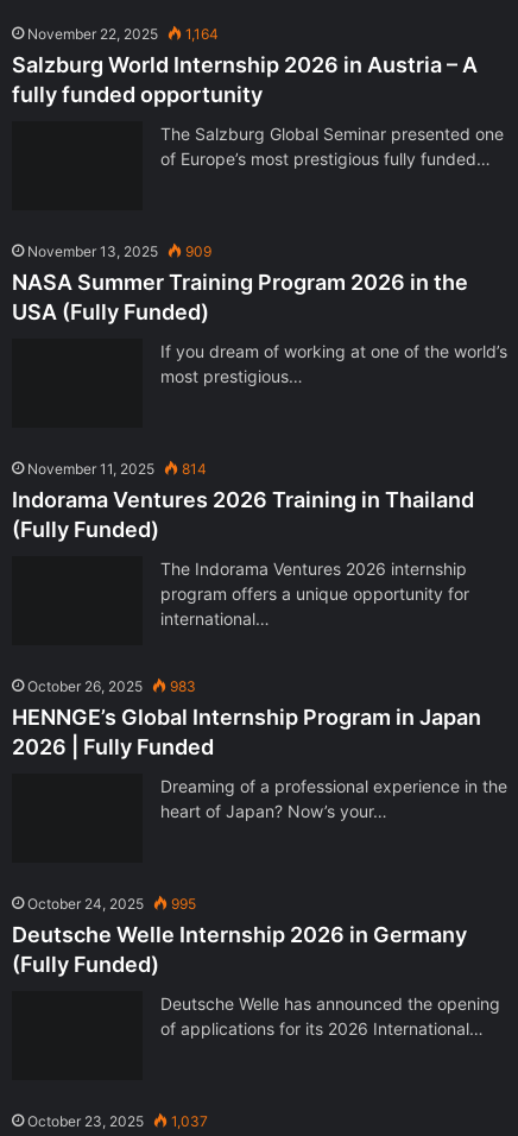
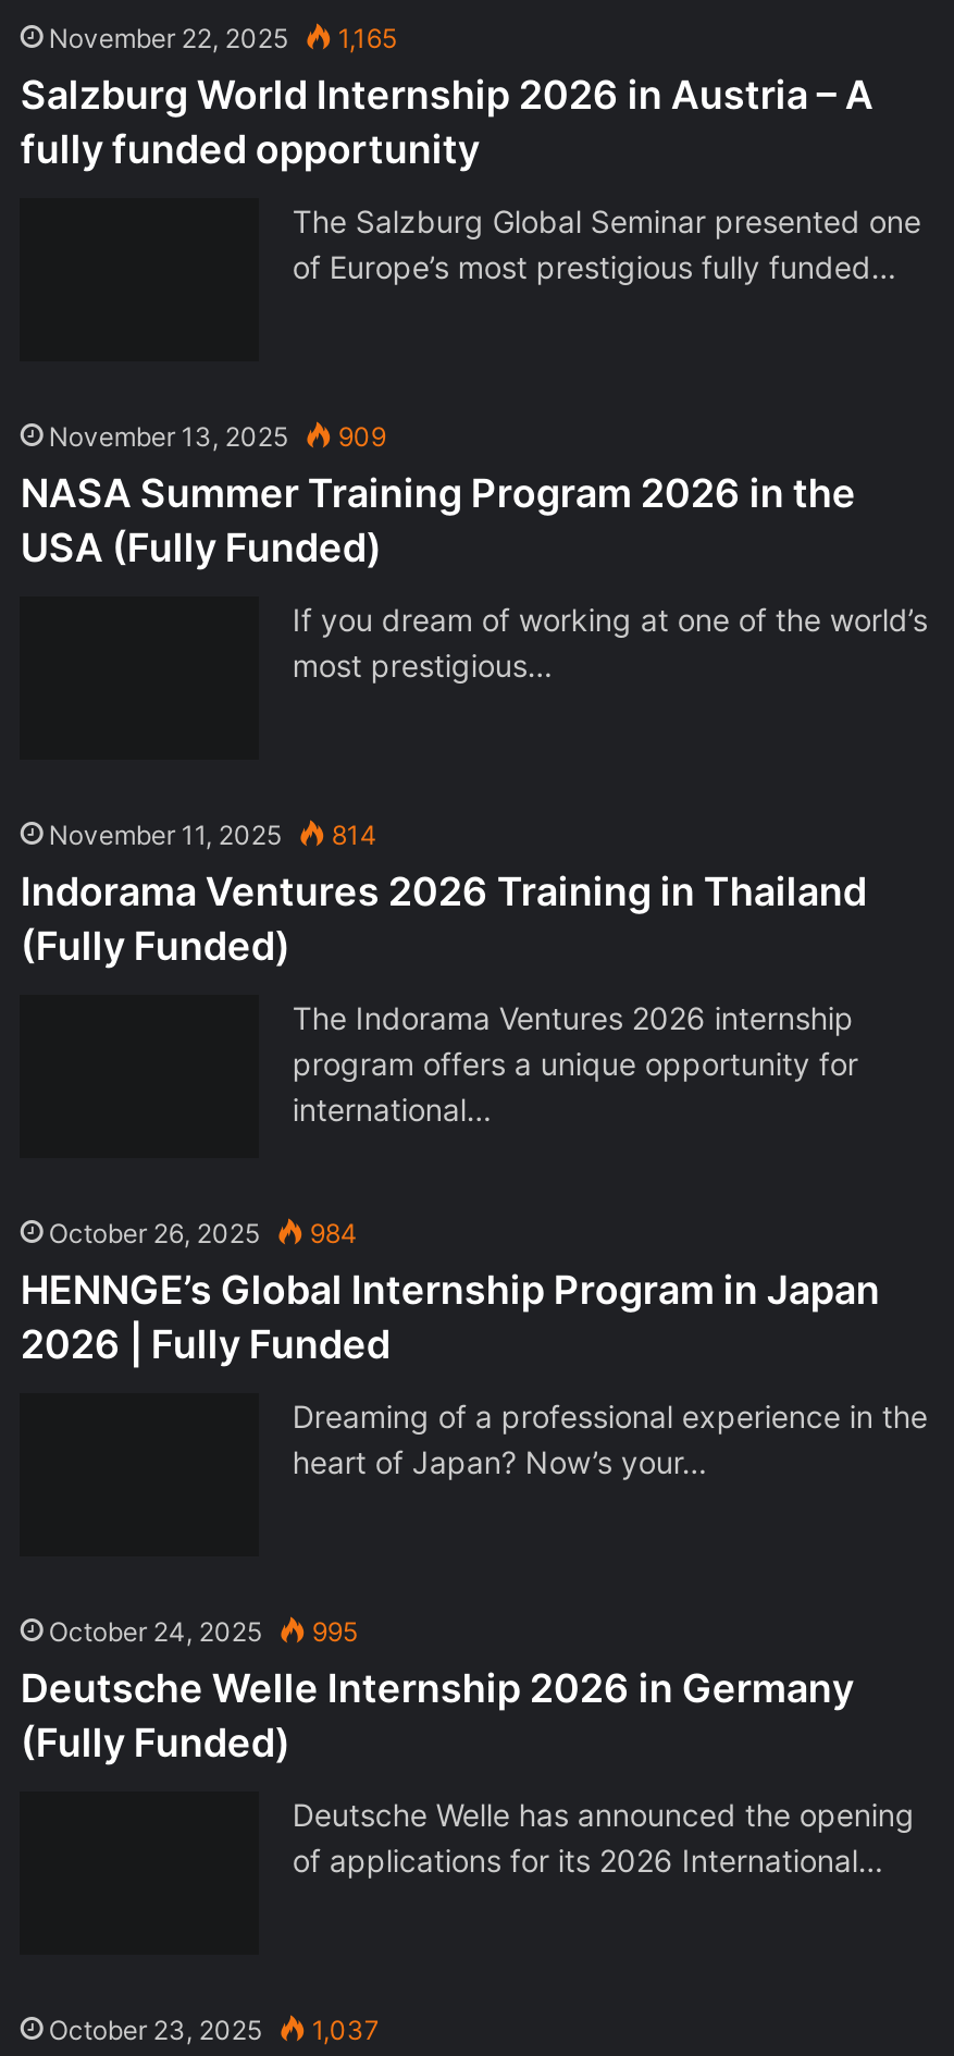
[28,25,219,43] November 22, 2025 1,164 -> [49,23,397,55] November 22, 2025 1,165
[28,678,196,696] October 26, 2025 983 -> [49,1218,357,1250] October 26, 2025 984

